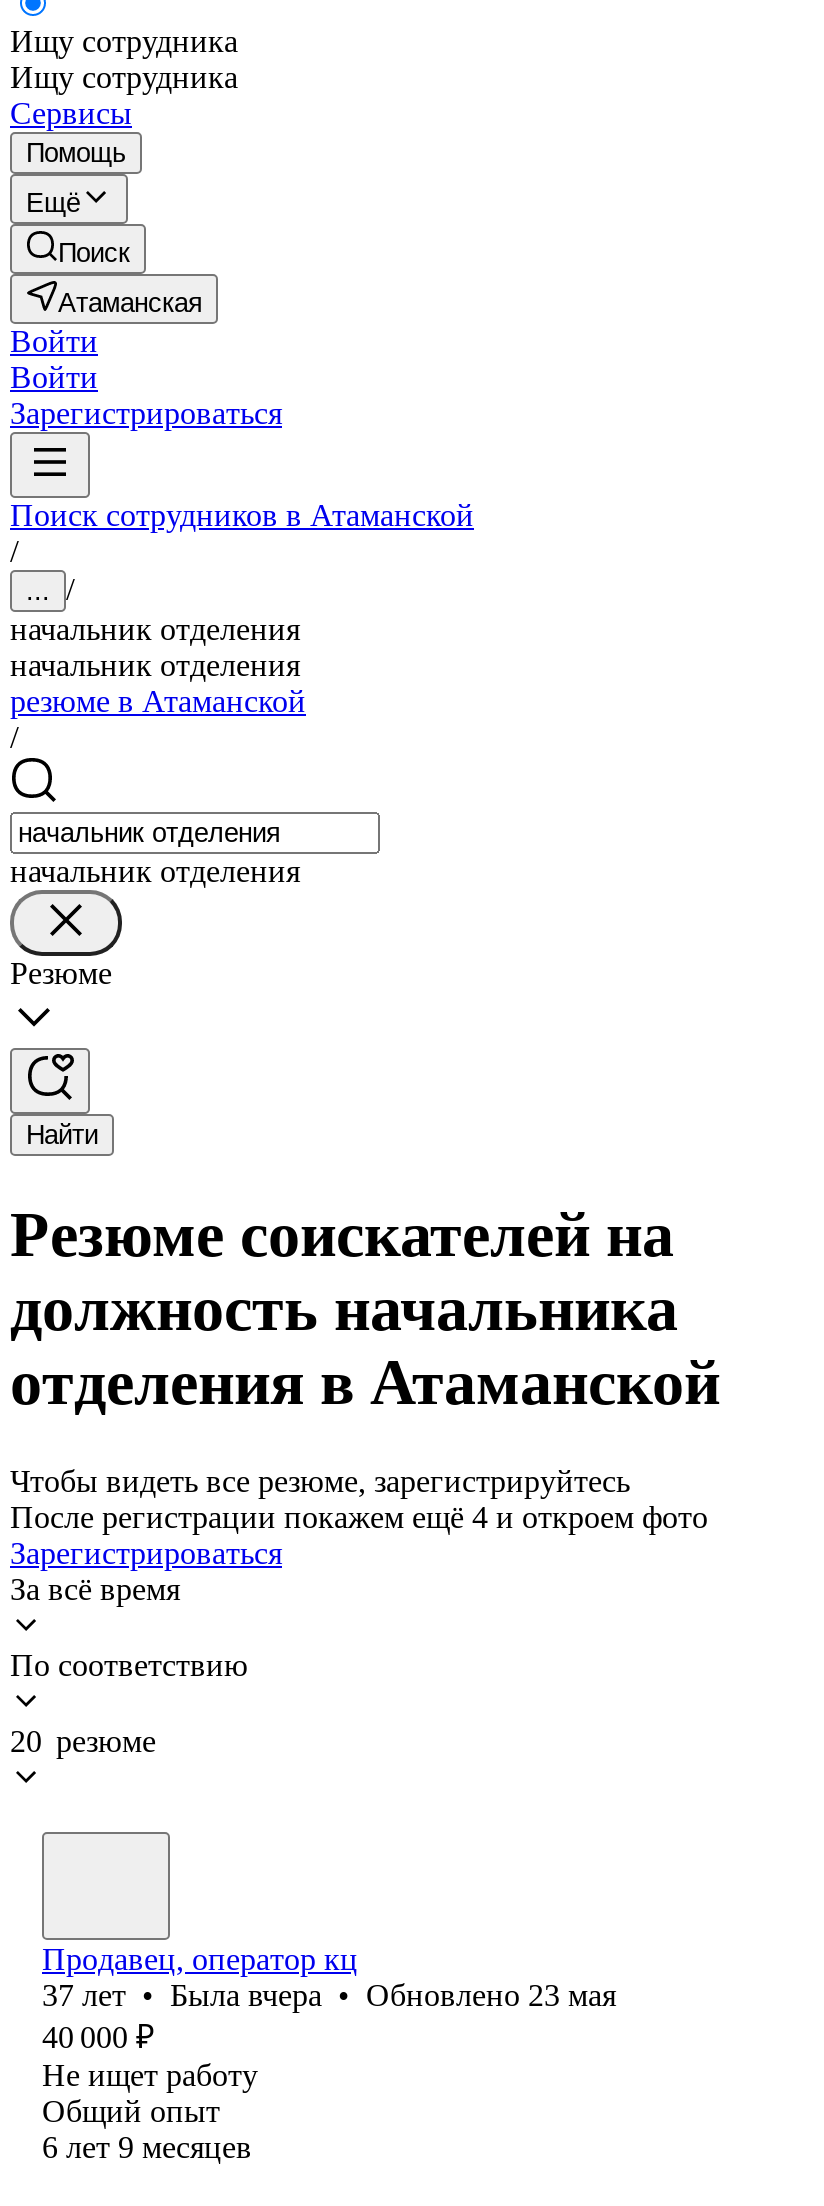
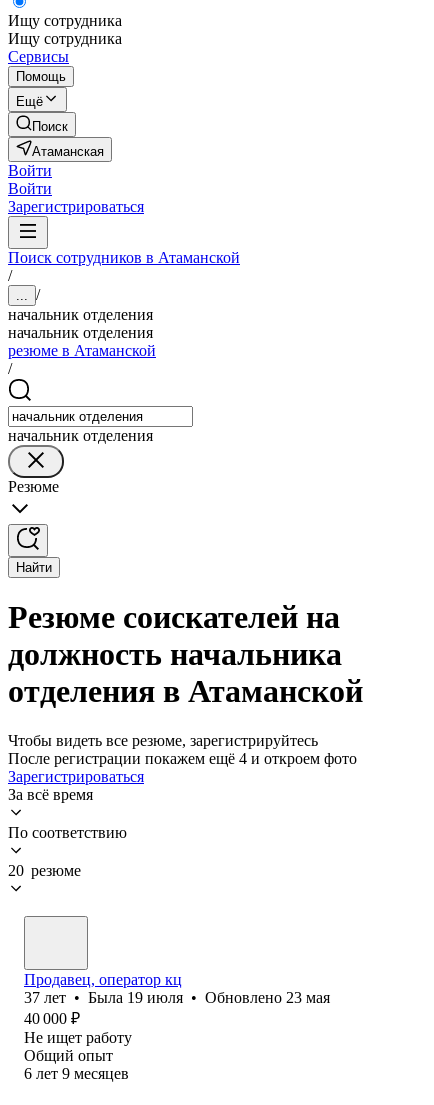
[42,1978,616,2012] 37 лет • Была вчера • Обновлено 23 мая -> [24,989,330,1006] 37 лет • Была 19 июля • Обновлено 23 мая

